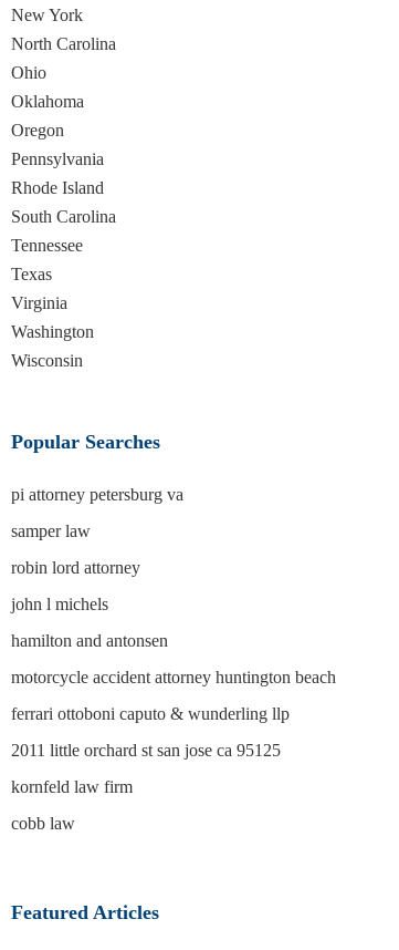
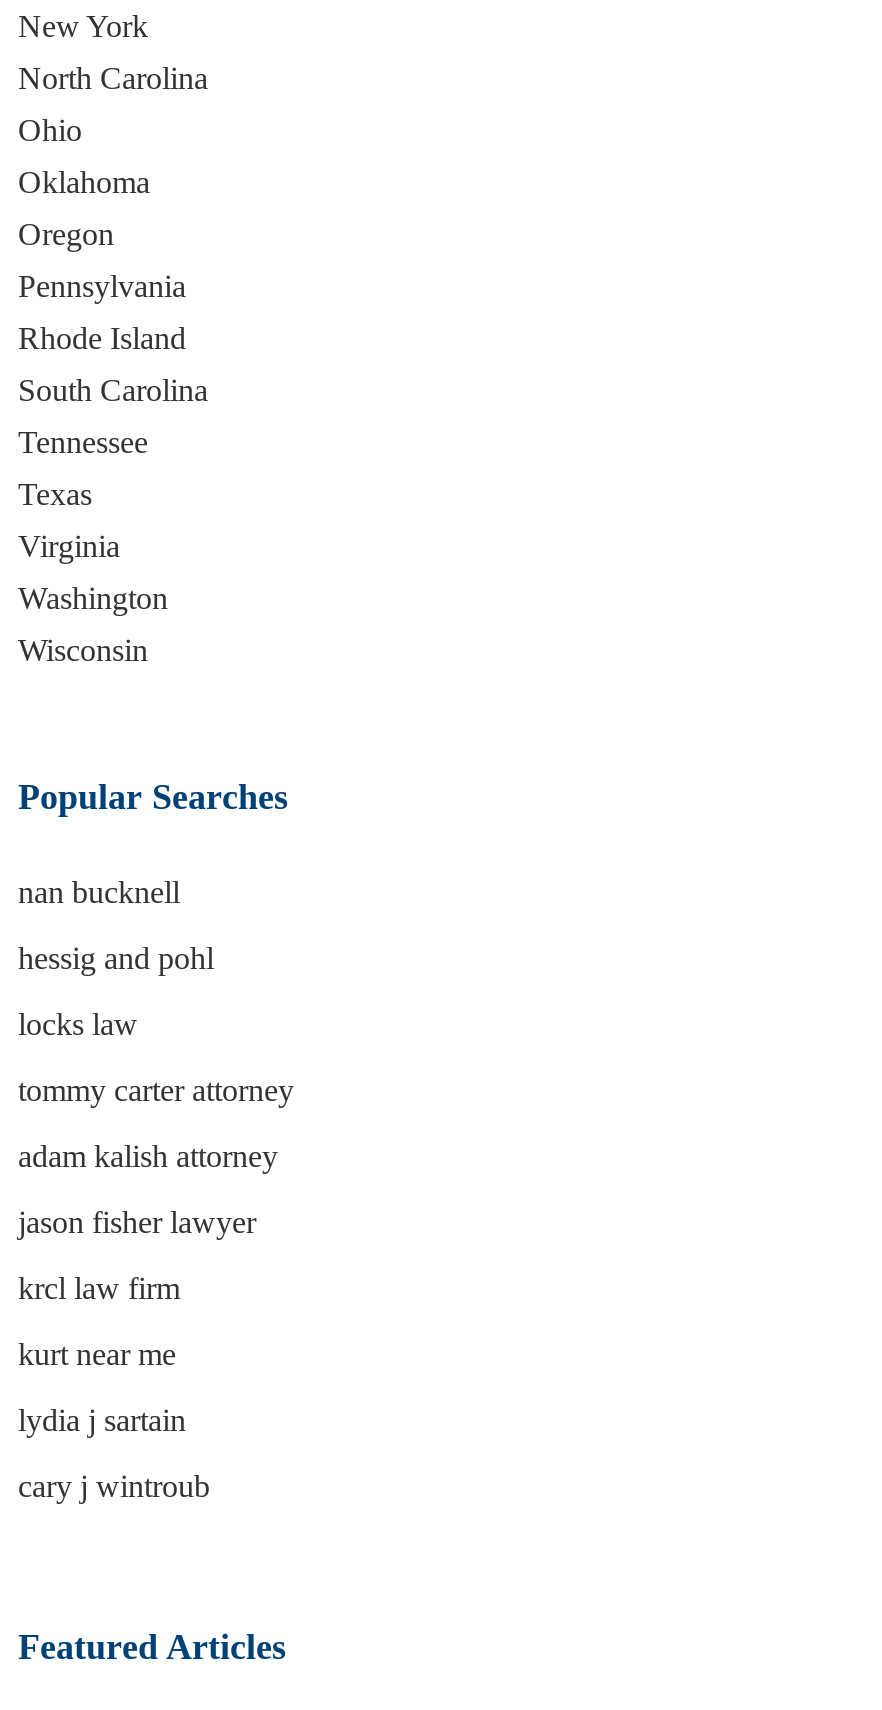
[11,485,183,504] pi attorney petersburg va -> [18,875,180,909] nan bucknell
[11,522,91,540] samper law -> [18,941,214,975] hessig and pohl
[11,558,140,577] robin lord attorney -> [18,1007,138,1041] locks law
[11,595,108,613] john l michels -> [18,1073,294,1107] tommy carter attorney
[11,631,168,650] hamilton and antonsen -> [18,1139,278,1173] adam kalish attorney
[11,668,336,686] motorcycle accident attorney huntington beach -> [18,1205,256,1239] jason fisher lawyer
[11,704,290,723] ferrari ottoboni caputo & wunderling llp -> [18,1271,180,1305] krcl law firm
[11,741,281,760] 2011 little orchard st san jose ca 95125 -> [18,1337,176,1371] kurt near me
[11,777,133,796] kornfeld law firm -> [18,1403,186,1437] lydia j sartain
[11,814,75,833] cobb law -> [18,1469,210,1503] cary j wintroub

